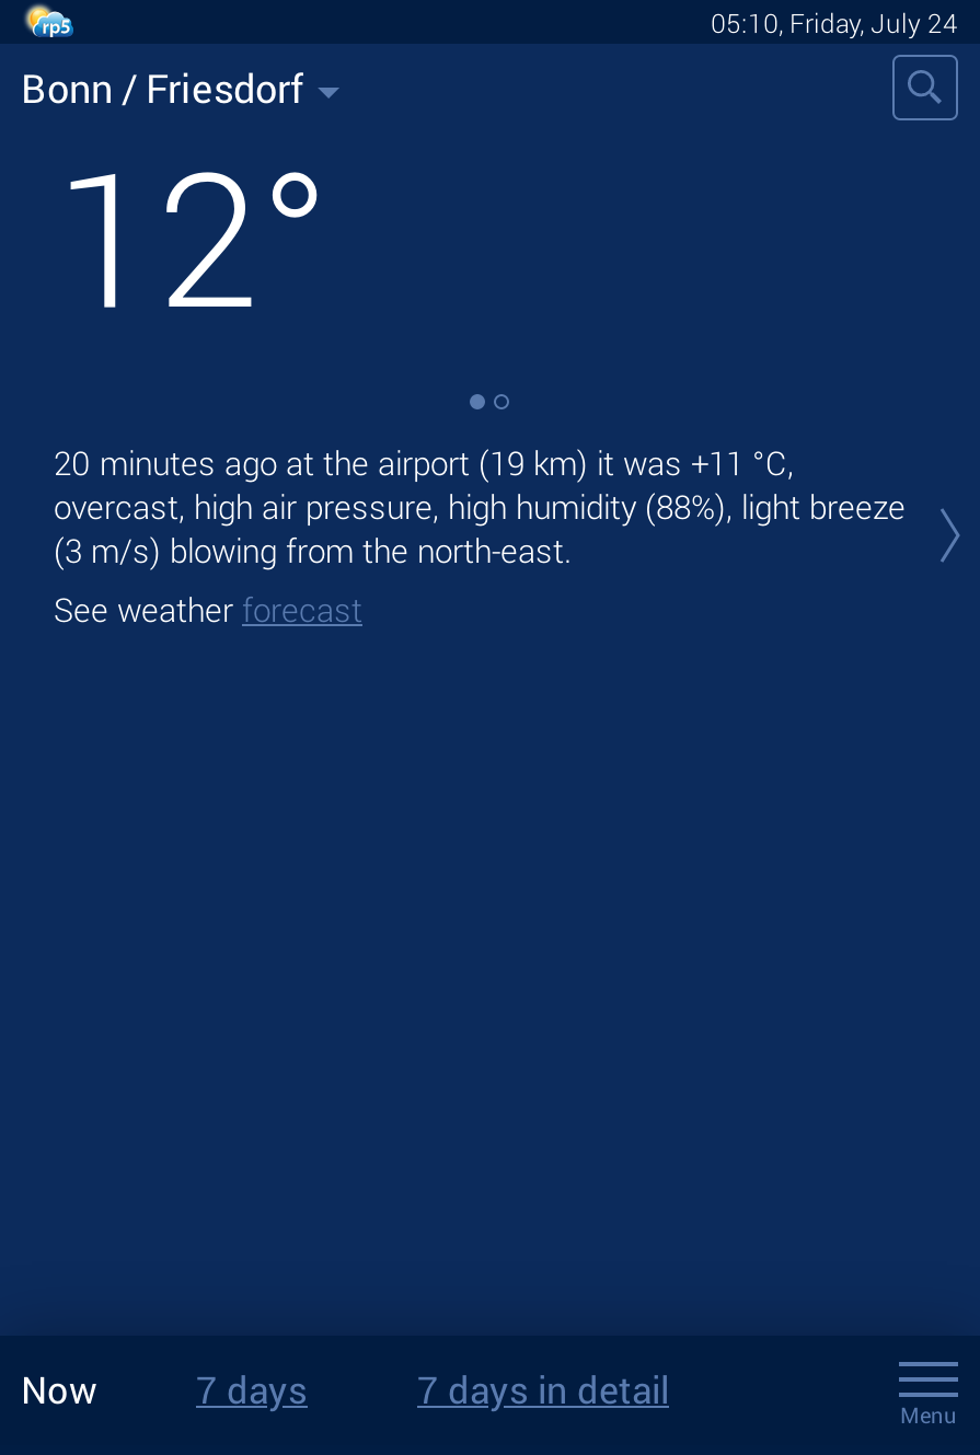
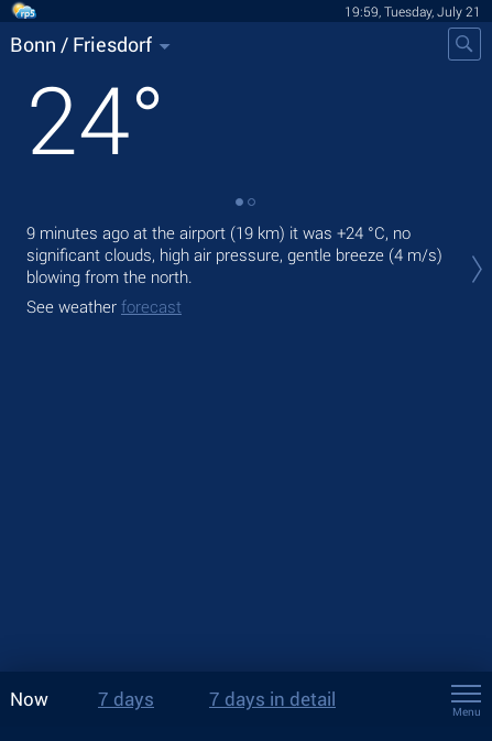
[711,4,958,39] 05:10, Friday, July 24 -> [345,2,481,20] 19:59, Tuesday, July 21
[54,112,906,571] 12° | 20 minutes ago at the airport (19 km) it was +11 °C, | overcast, high air pressure, high humidity (88%), light breeze | (3 m/s) blowing from the north-east. -> [26,56,442,287] 24° | 9 minutes ago at the airport (19 km) it was +24 °C, no | significant clouds, high air pressure, gentle breeze (4 m/s) | blowing from the north.

